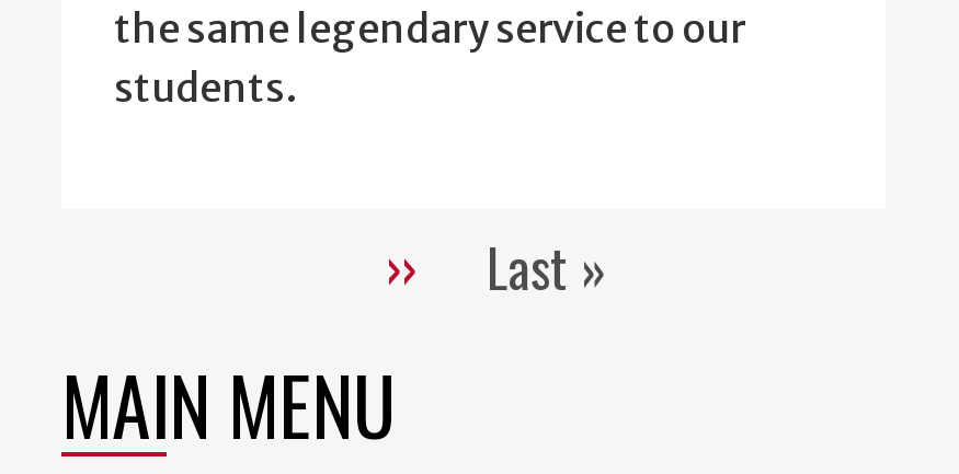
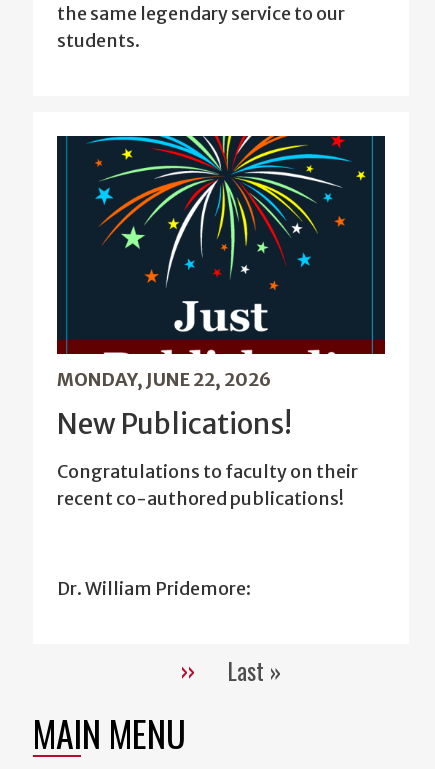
none -> [56,135,386,510] [image] | MONDAY, JUNE 22, 2026 | New Publications! | Congratulations to faculty on their | recent co-authored publications!
none -> [57,577,251,600] Dr. William Pridemore:

